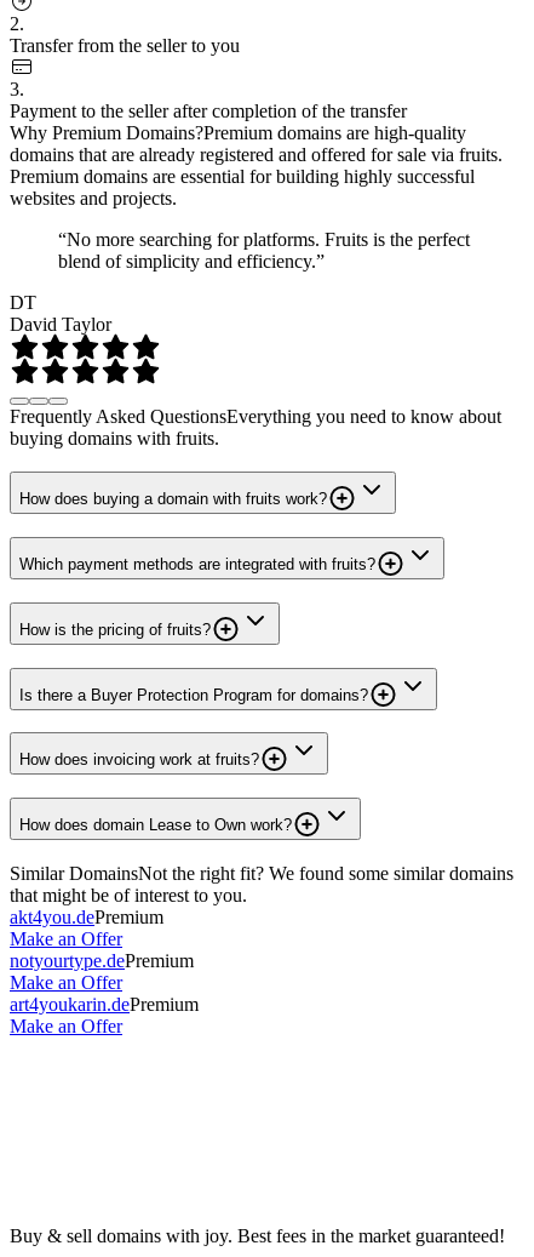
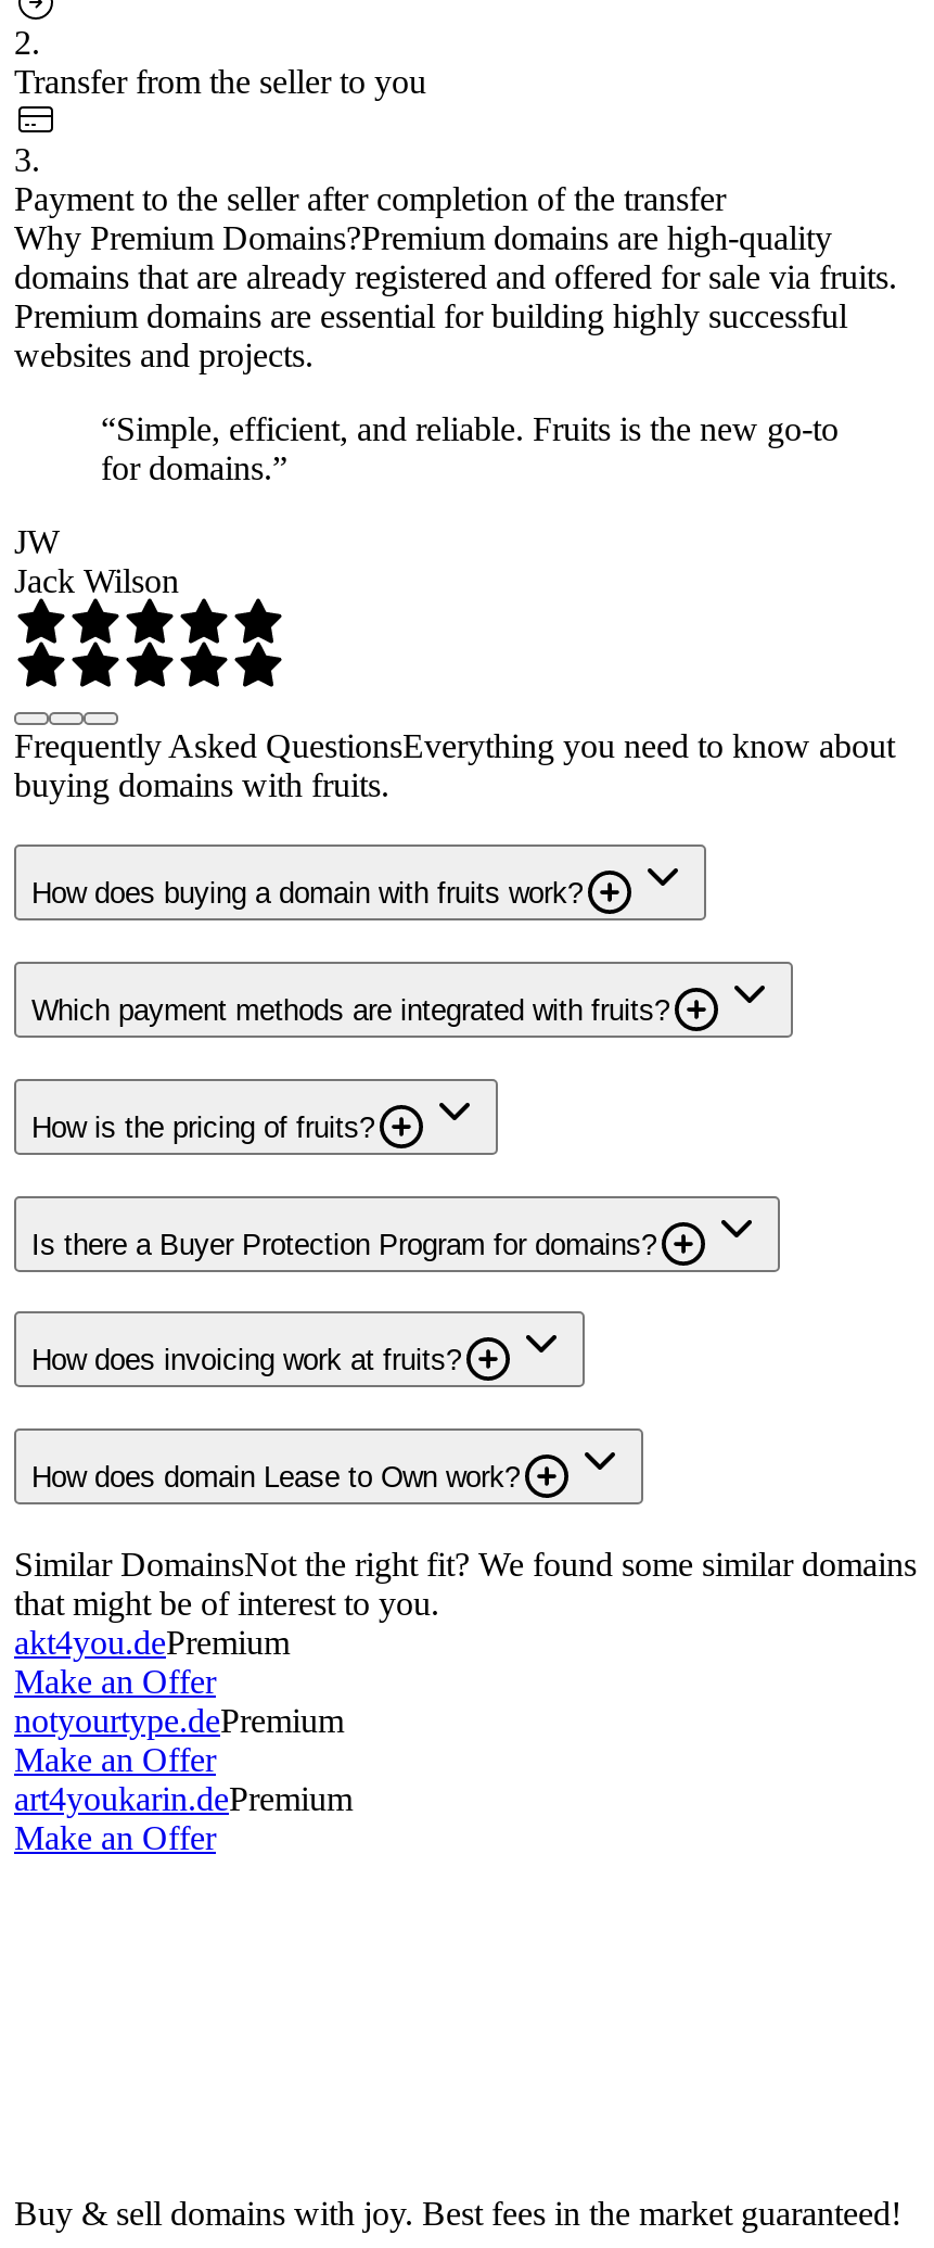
[58,229,470,271] “No more searching for platforms. Fruits is the perfect | blend of simplicity and efficiency.” -> [101,409,839,485] “Simple, efficient, and reliable. Fruits is the new go-to | for domains.”
[10,292,111,334] DT | David Taylor -> [14,522,179,598] JW | Jack Wilson

